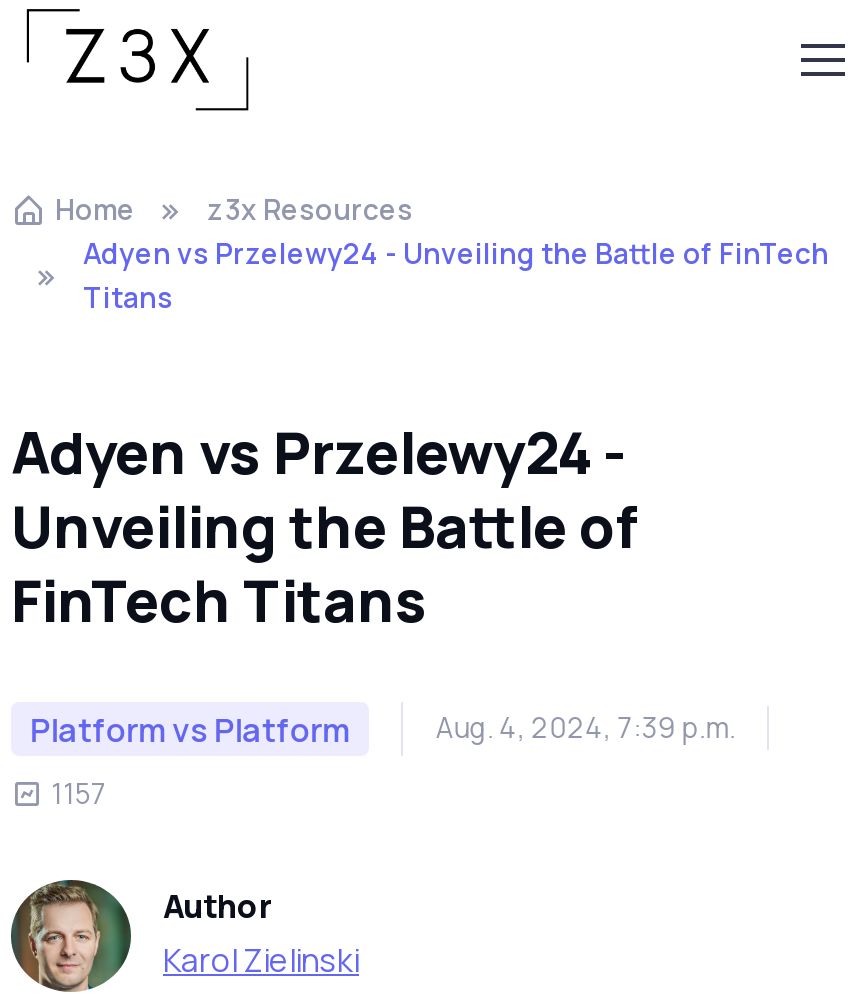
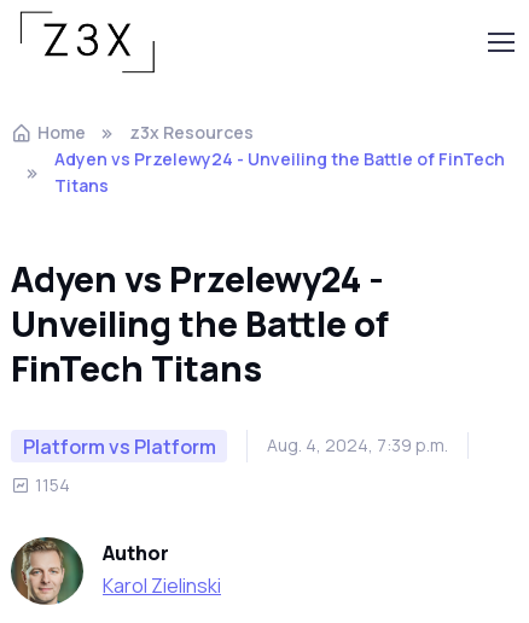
[51,774,107,812] 1157 -> [35,473,70,496] 1154

